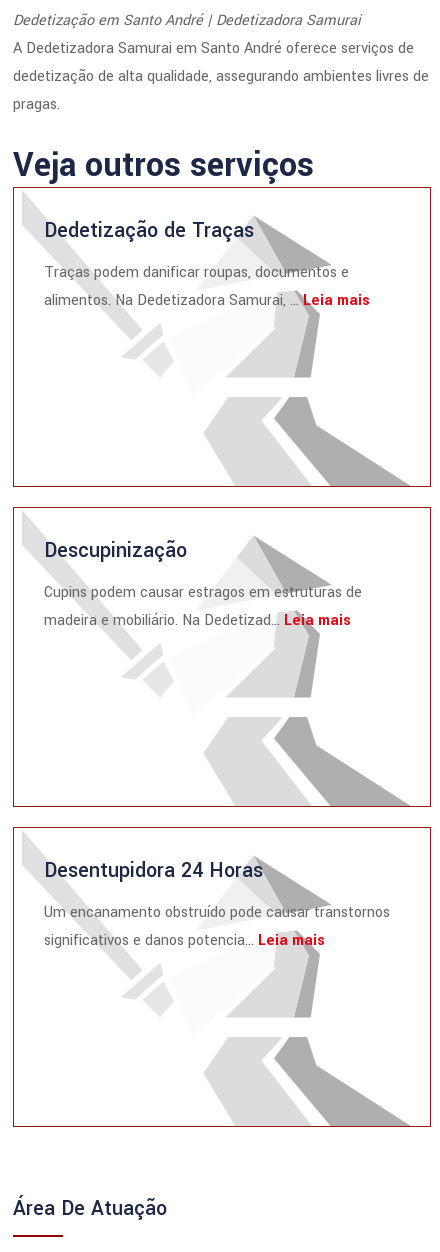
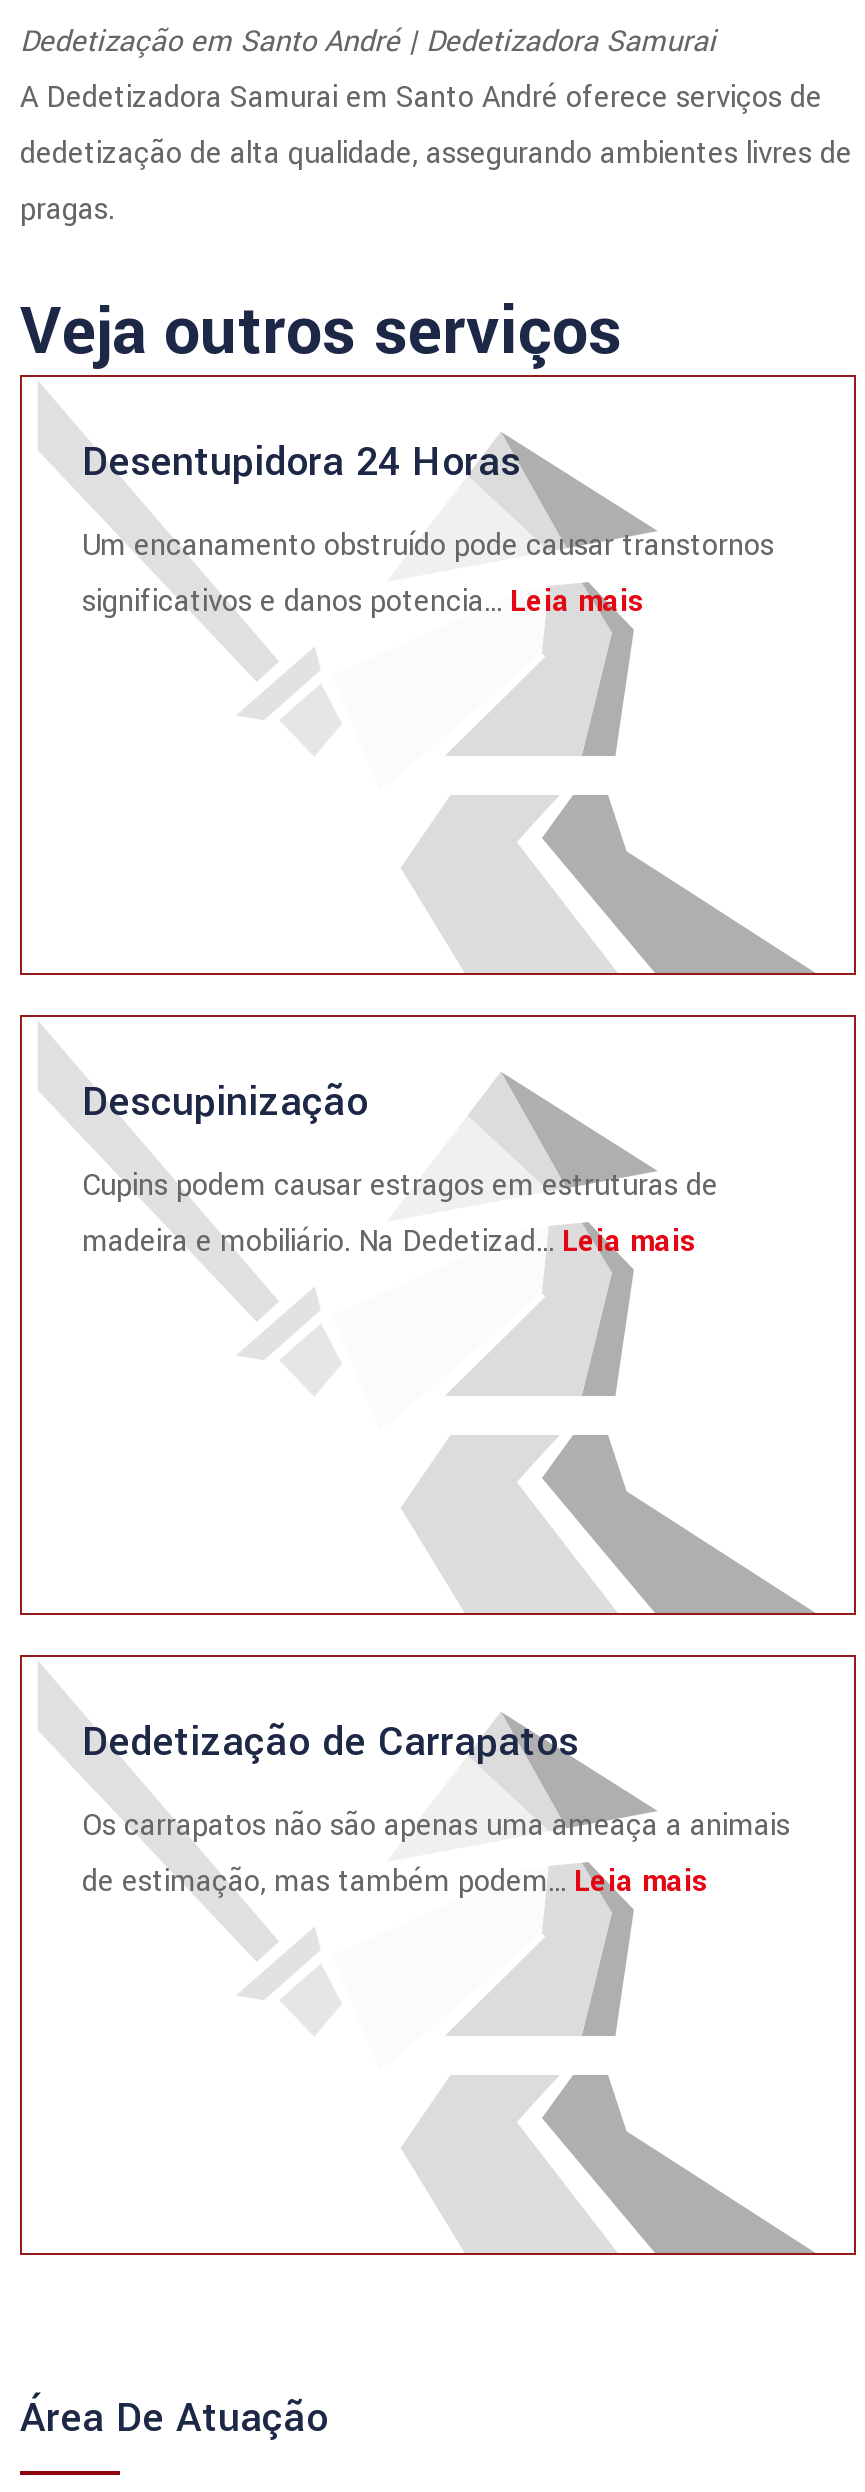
[44,216,254,245] Dedetização de Traças -> none
[44,262,370,311] Traças podem danificar roupas, documentos e | alimentos. Na Dedetizadora Samurai, ... Leia mais -> none
none -> [82,1713,578,1771] Dedetização de Carrapatos
none -> [82,1805,790,1903] Os carrapatos não são apenas uma ameaça a animais | de estimação, mas também podem... Leia mais
moved [44,856,263,885] -> [82,433,520,491]: Desentupidora 24 Horas
moved [44,902,390,951] -> [82,525,774,623]: Um encanamento obstruído pode causar transtornos | significativos e danos potencia... Leia mais

